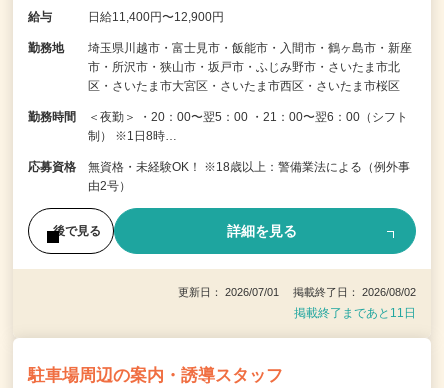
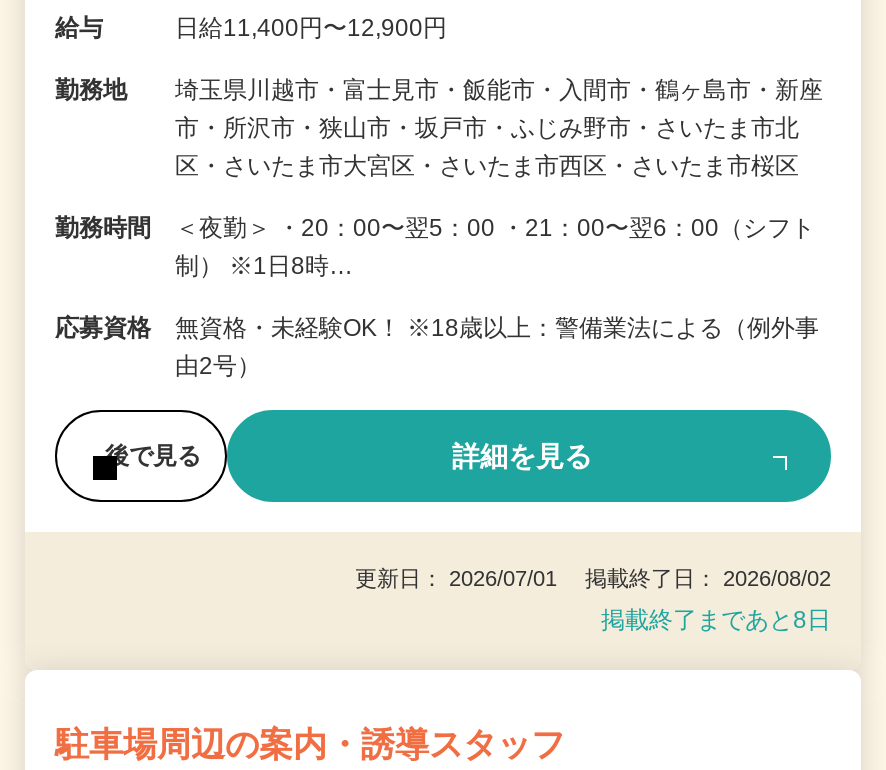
[294,306,416,320] 掲載終了まであと11日 -> [601,606,831,634] 掲載終了まであと8日

